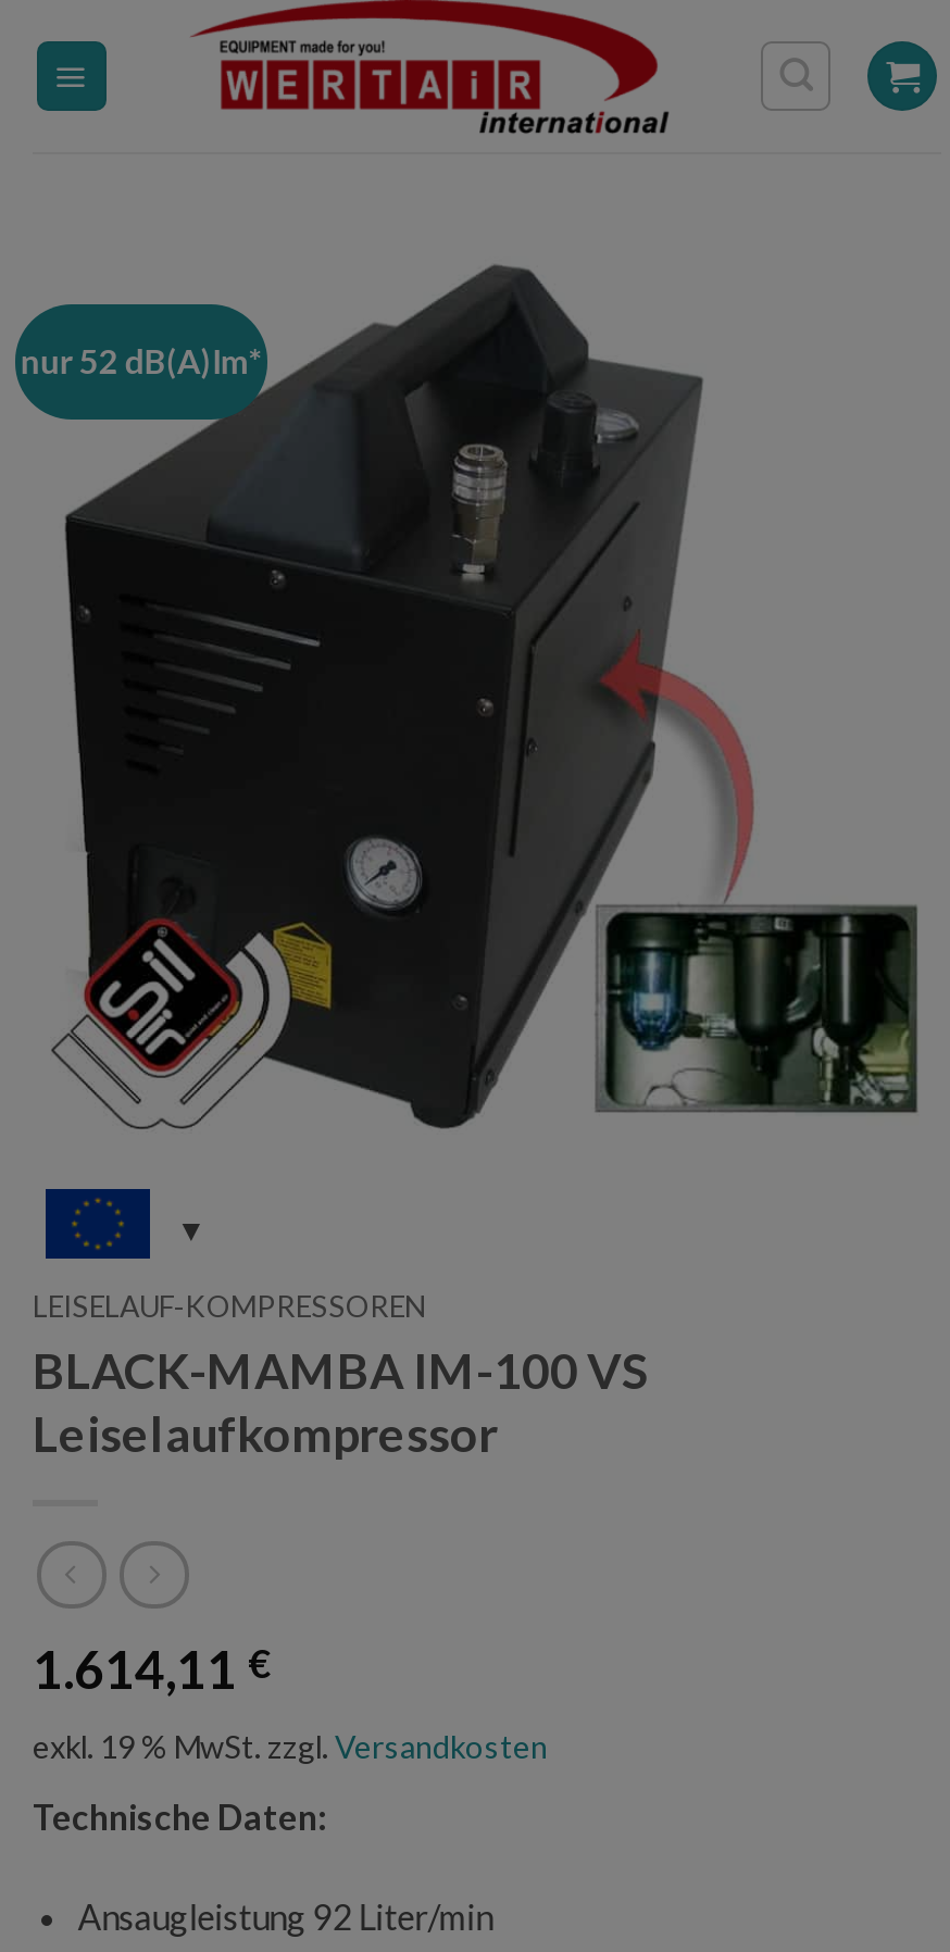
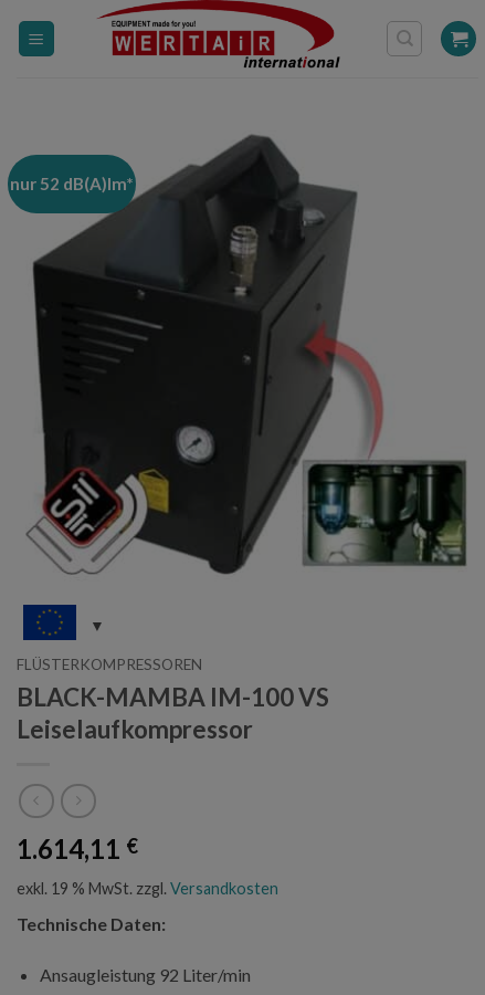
[33,1289,426,1324] LEISELAUF-KOMPRESSOREN -> [17,656,202,673] FLÜSTERKOMPRESSOREN

